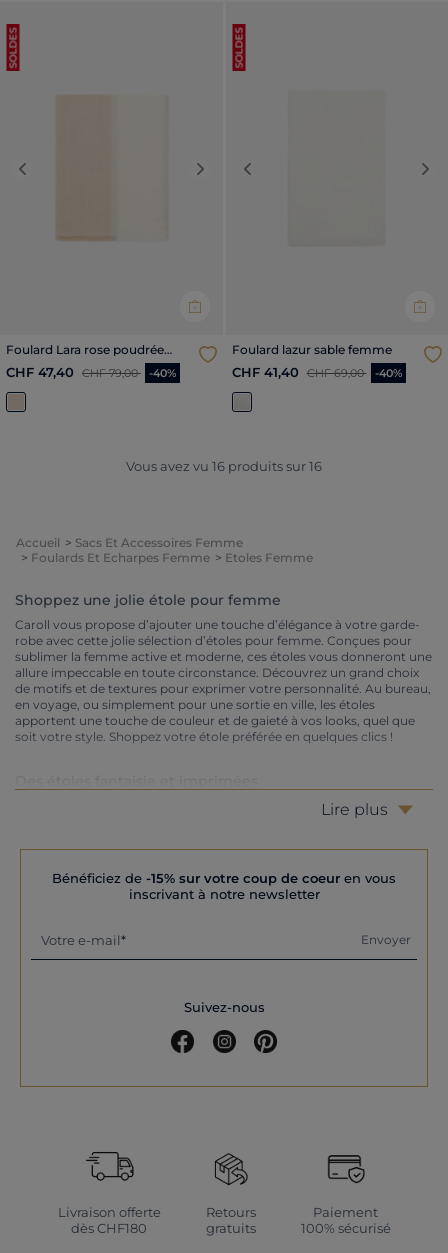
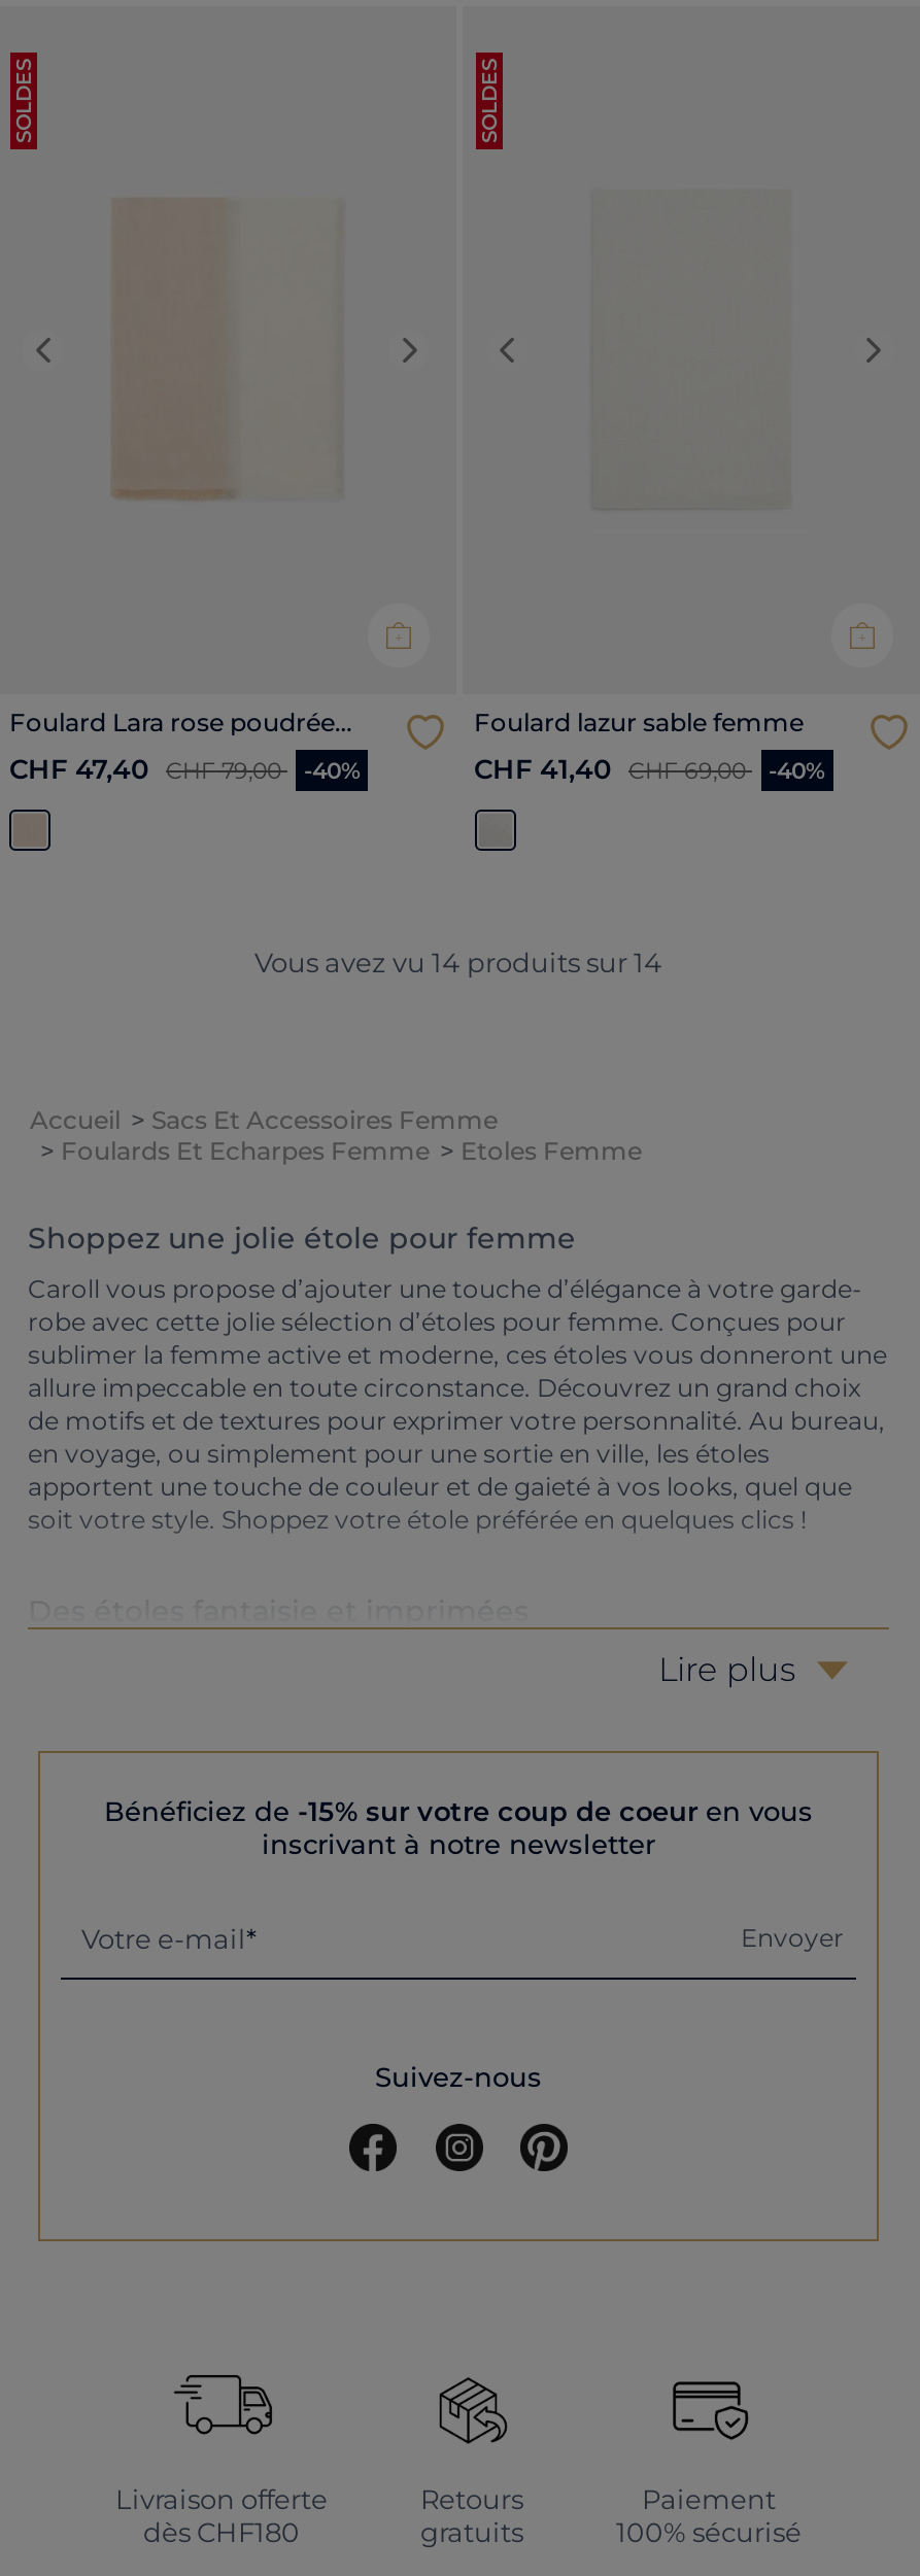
[126,458,322,474] Vous avez vu 16 produits sur 16 -> [254,946,662,979] Vous avez vu 14 produits sur 14

